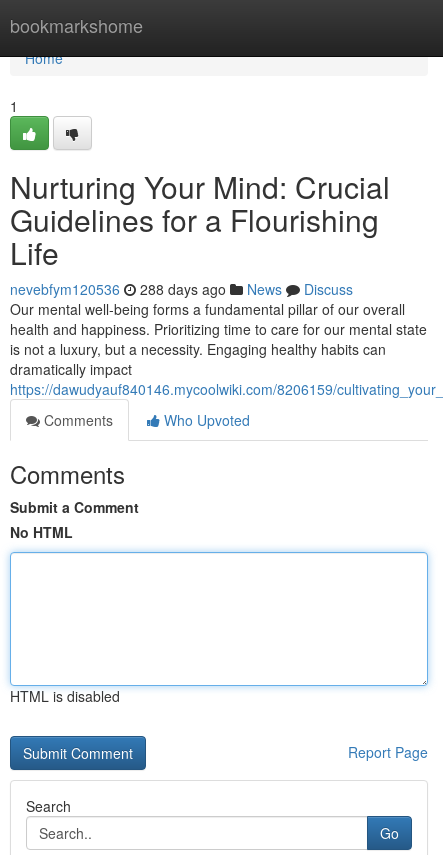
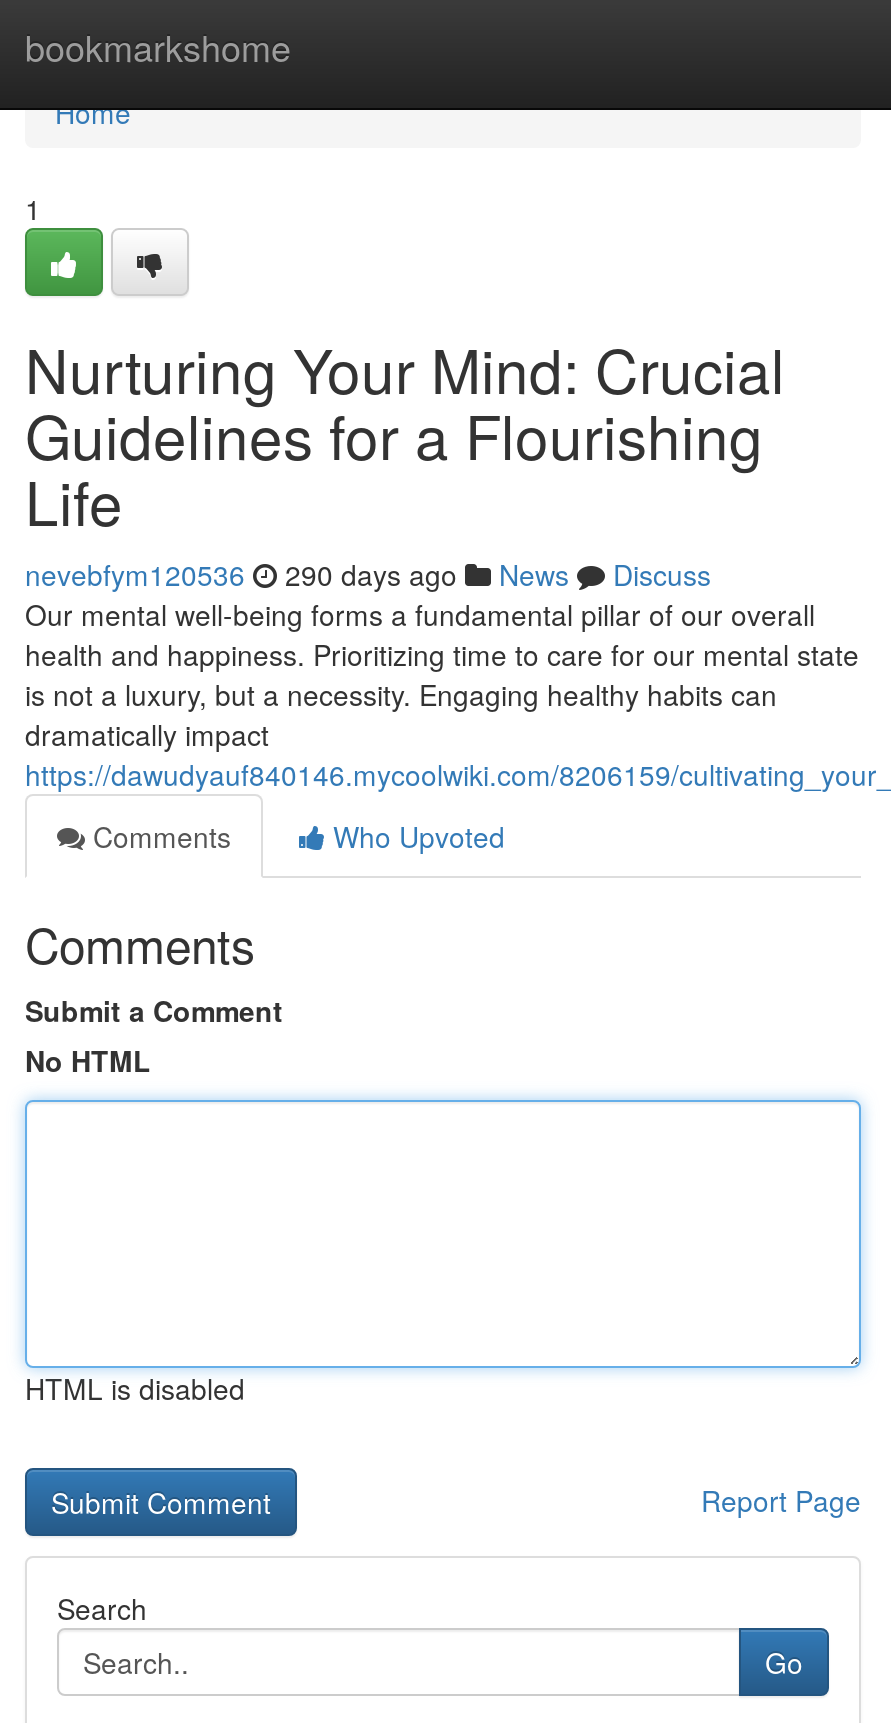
[10,279,353,299] nevebfym120536 288 days ago News Discuss -> [25,554,711,594] nevebfym120536 290 days ago News Discuss

